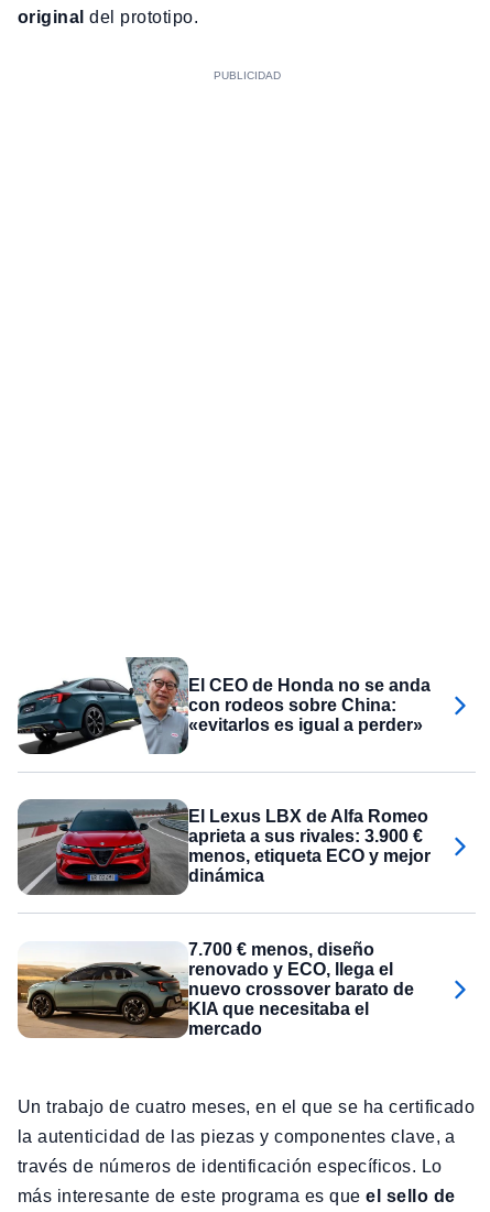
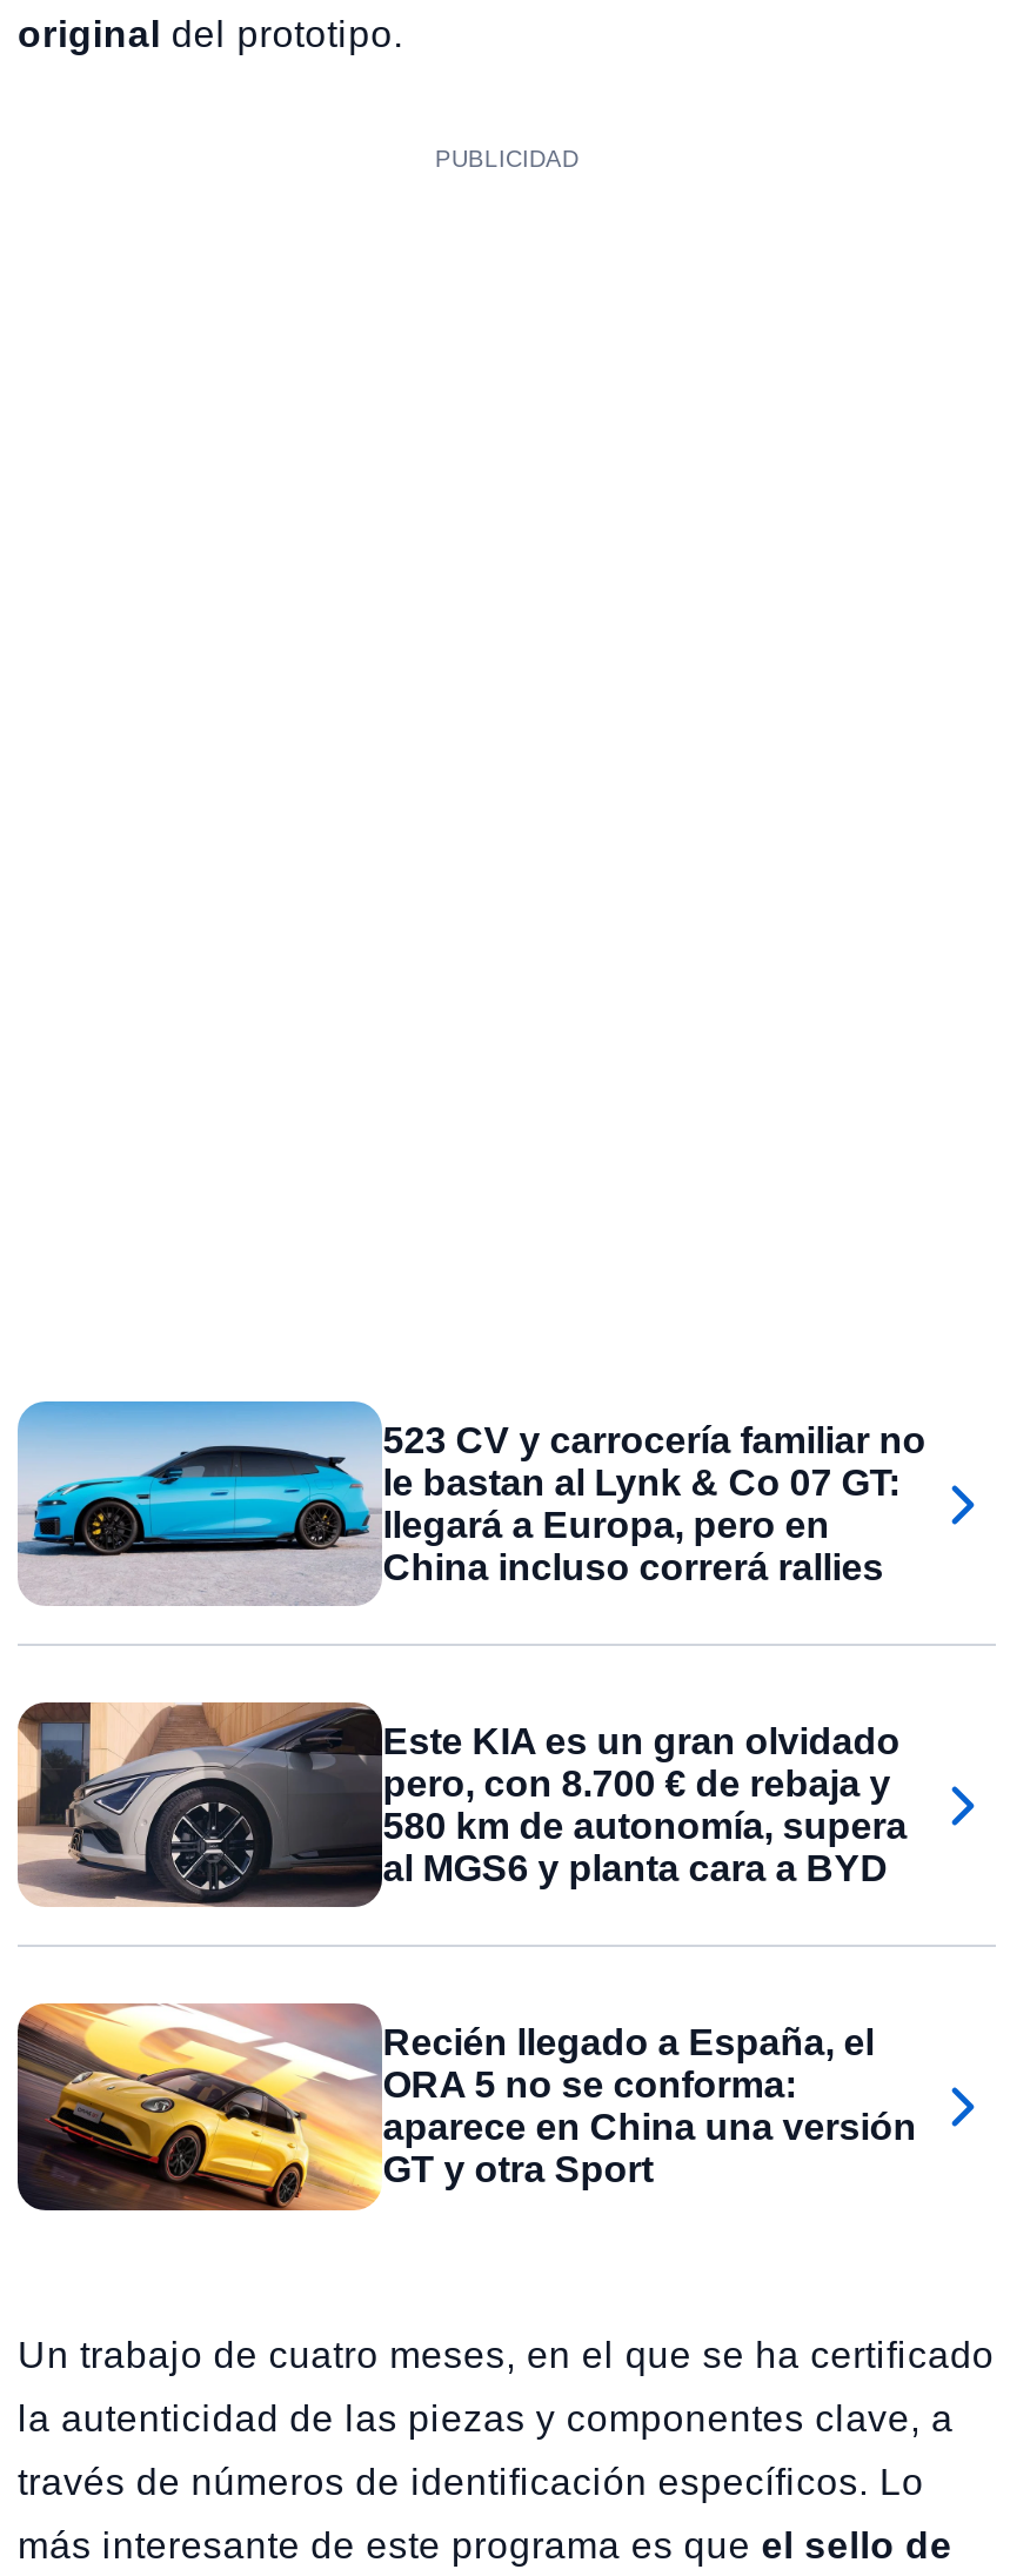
[18,656,431,754] [image] | El CEO de Honda no se anda | con rodeos sobre China: | «evitarlos es igual a perder» -> [15,1398,926,1607] [image] | 523 CV y carrocería familiar no | le bastan al Lynk & Co 07 GT: | llegará a Europa, pero en | China incluso correrá rallies
[17,798,431,896] [image] | El Lexus LBX de Alfa Romeo | aprieta a sus rivales: 3.900 € | menos, etiqueta ECO y mejor | dinámica -> [18,1701,907,1906] [image] | Este KIA es un gran olvidado | pero, con 8.700 € de rebaja y | 580 km de autonomía, supera | al MGS6 y planta cara a BYD
[17,940,414,1039] [image] | 7.700 € menos, diseño | renovado y ECO, llega el | nuevo crossover barato de | KIA que necesitaba el | mercado -> [15,2000,916,2212] [image] | Recién llegado a España, el | ORA 5 no se conforma: | aparece en China una versión | GT y otra Sport

